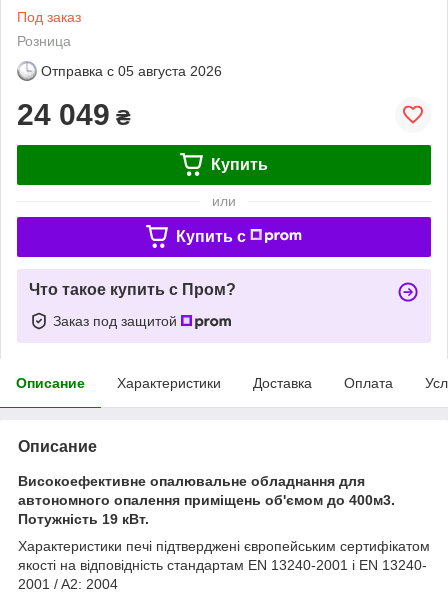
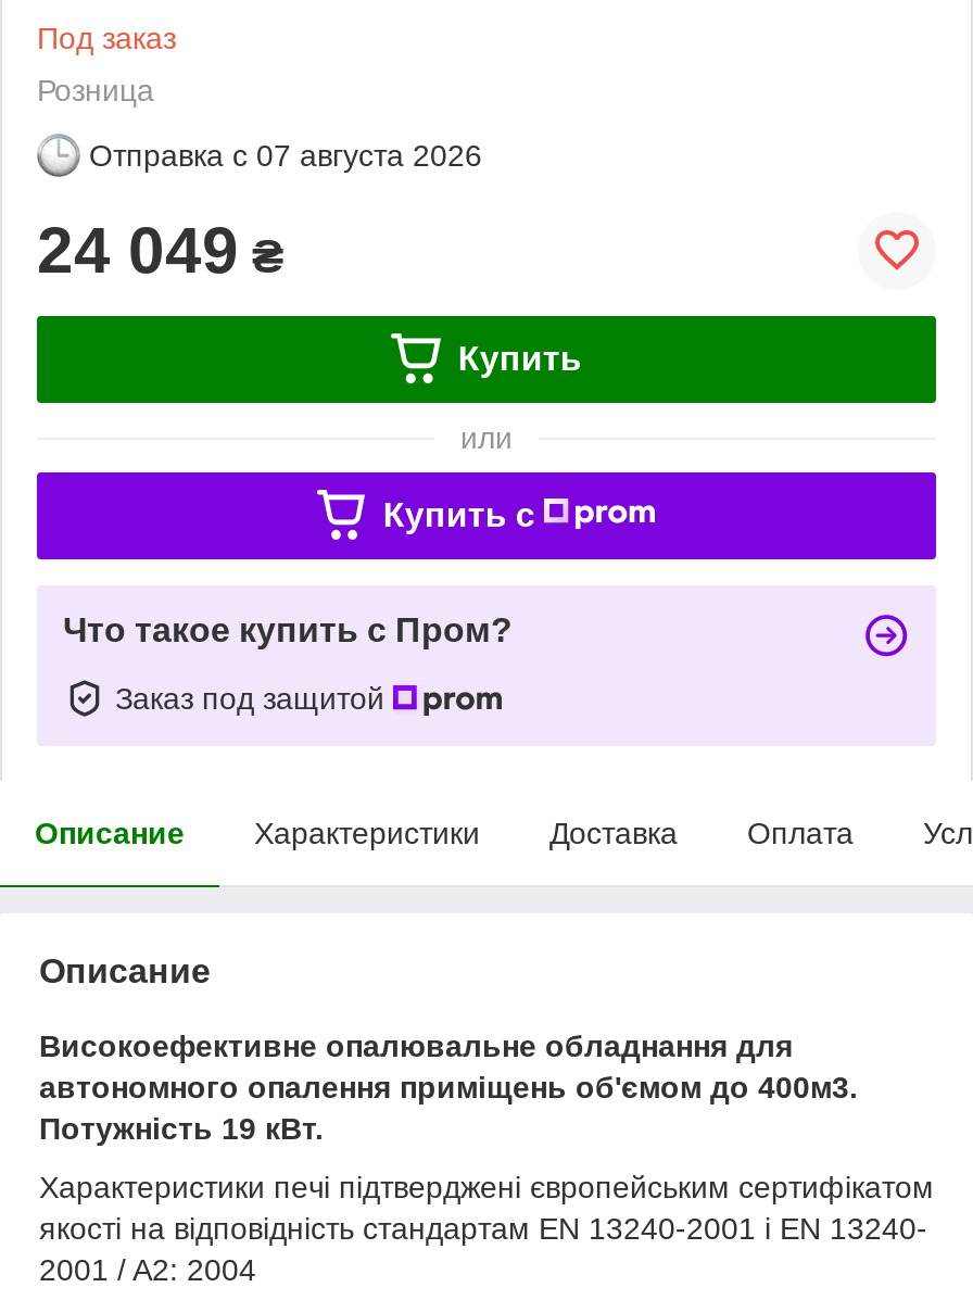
[41,63,222,79] Отправка с 05 августа 2026 -> [89,137,482,172] Отправка с 07 августа 2026

